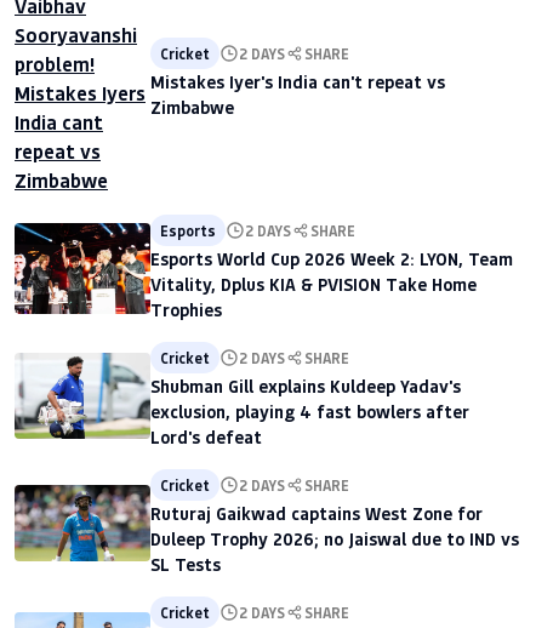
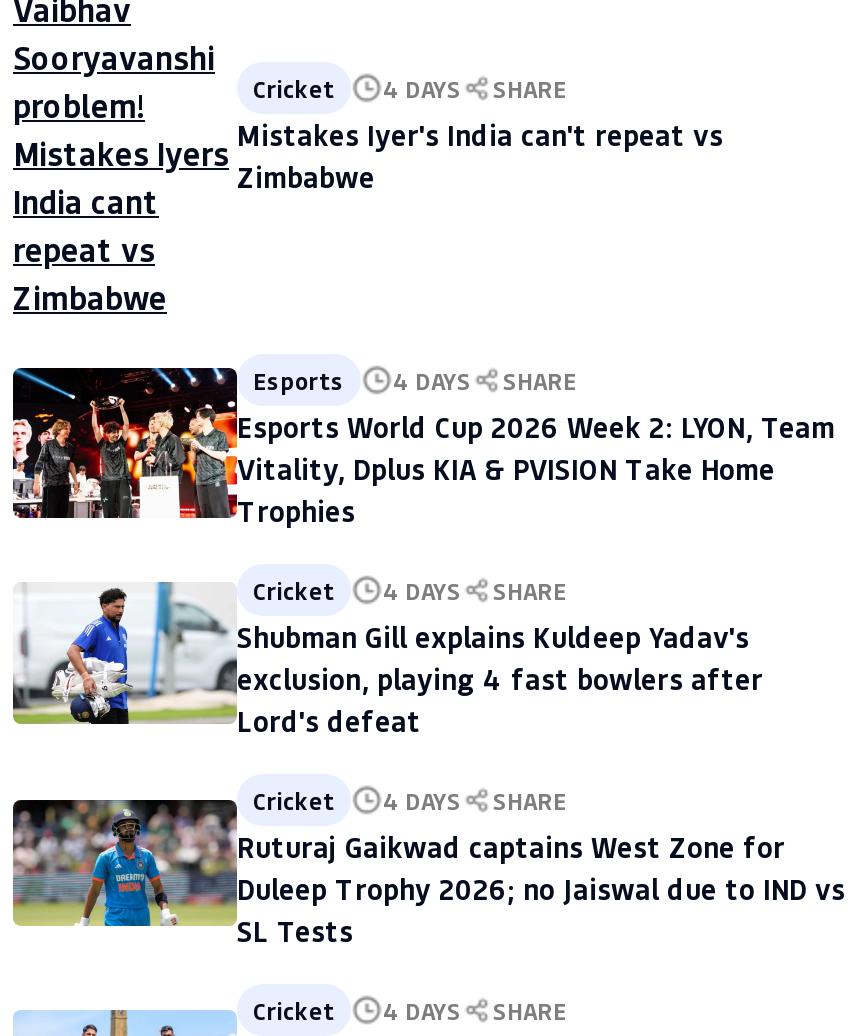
[160,44,349,63] Cricket 2 DAYS SHARE -> [253,72,567,104] Cricket 4 DAYS SHARE
[160,221,355,240] Esports 2 DAYS SHARE -> [253,364,577,396] Esports 4 DAYS SHARE
[160,348,349,367] Cricket 2 DAYS SHARE -> [253,574,567,606] Cricket 4 DAYS SHARE
[160,475,349,495] Cricket 2 DAYS SHARE -> [253,784,567,816] Cricket 4 DAYS SHARE
[160,603,349,622] Cricket 2 DAYS SHARE -> [253,994,567,1026] Cricket 4 DAYS SHARE

